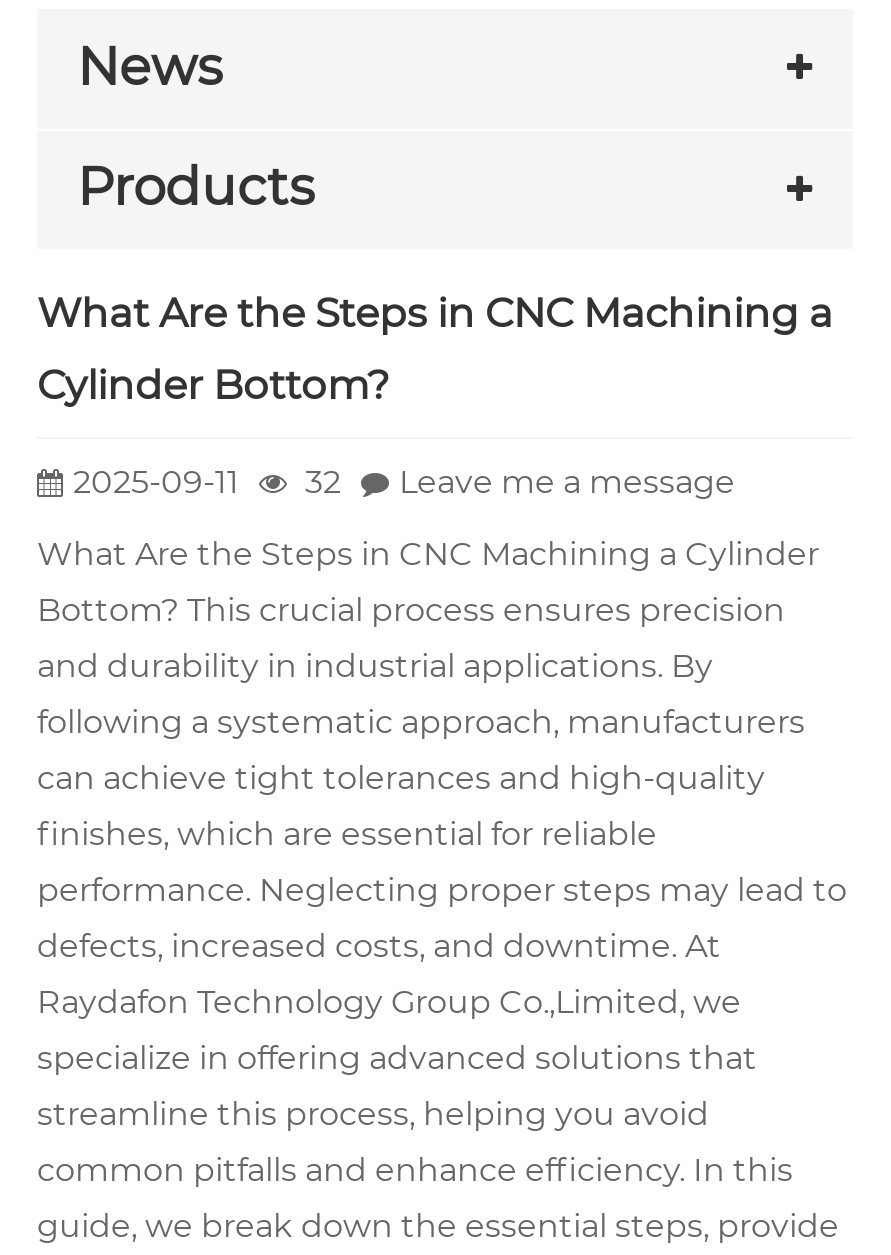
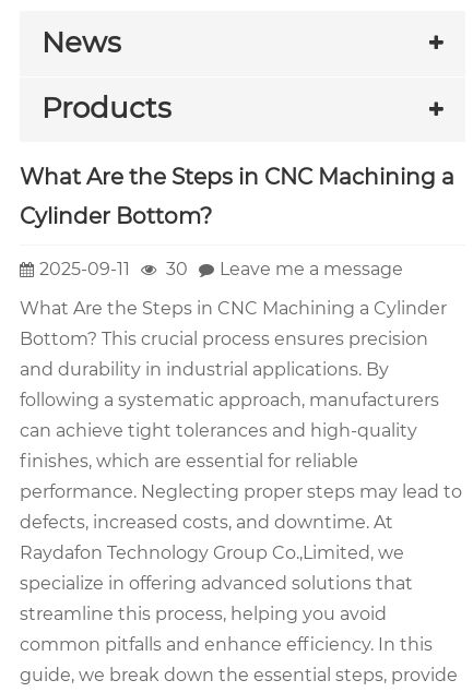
[73,463,735,501] 2025-09-11 32 Leave me a message -> [39,258,403,279] 2025-09-11 30 Leave me a message

